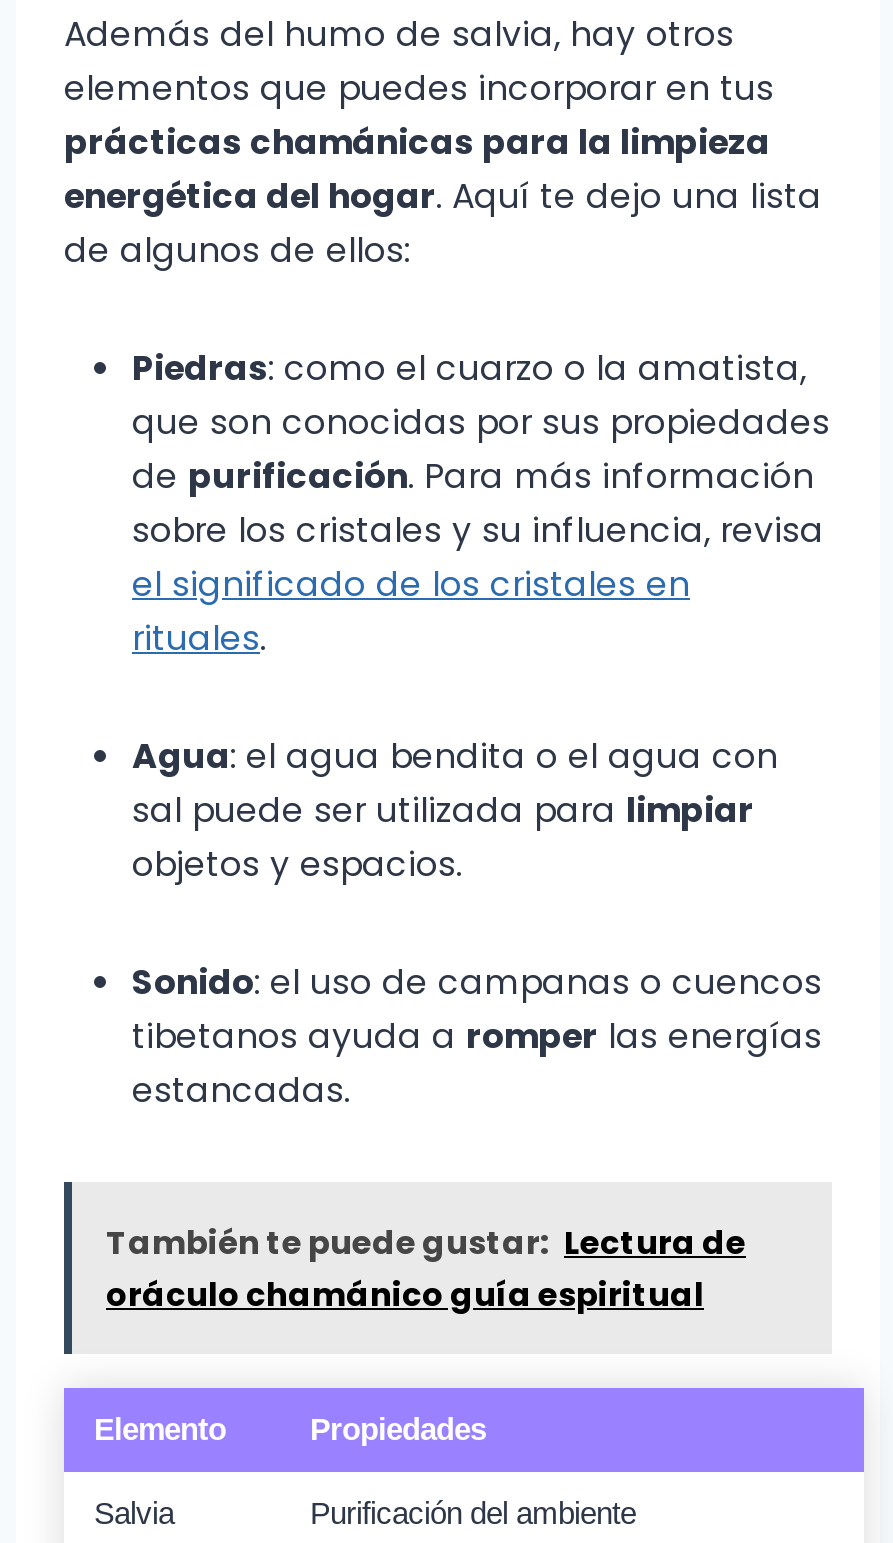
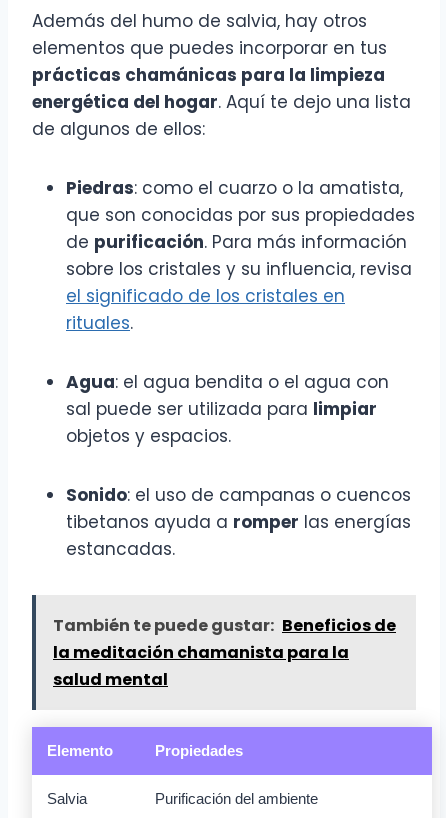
[106,1220,746,1318] También te puede gustar: Lectura de | oráculo chamánico guía espiritual -> [53,614,396,691] También te puede gustar: Beneficios de | la meditación chamanista para la | salud mental

